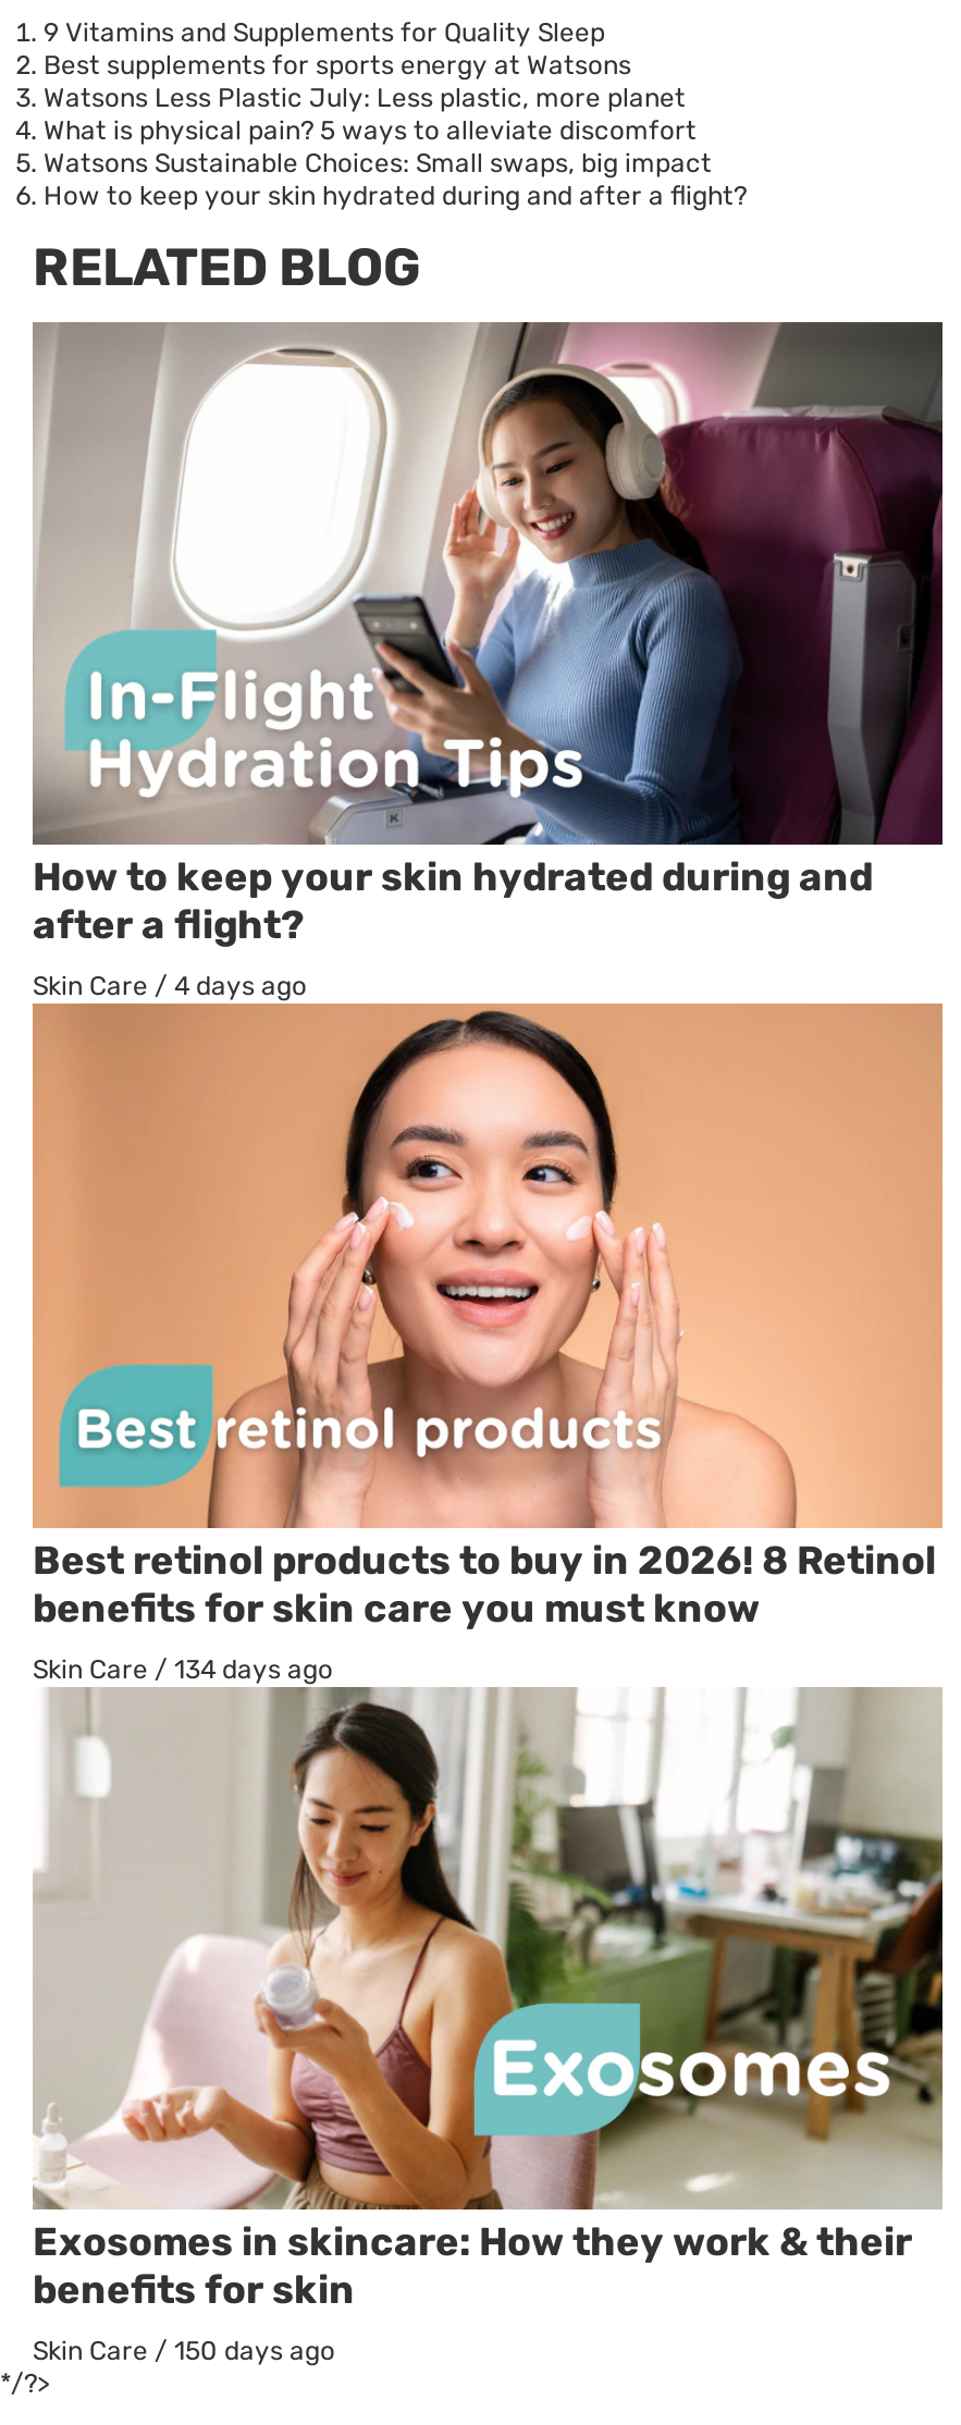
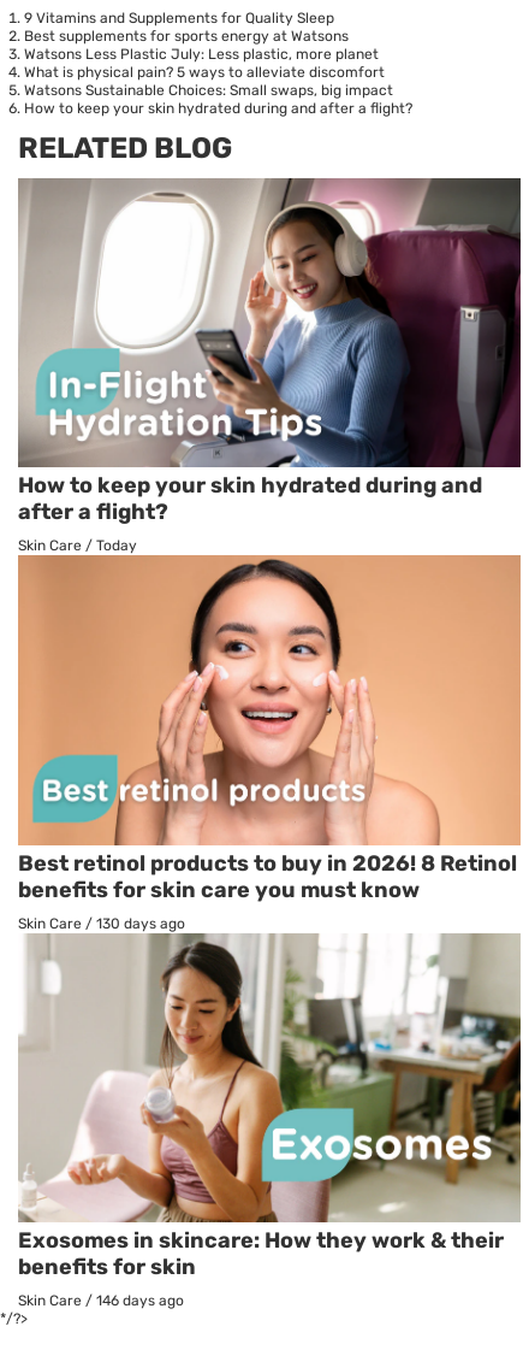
[33,972,307,1002] Skin Care / 4 days ago -> [18,537,137,554] Skin Care / Today
[33,1654,333,1684] Skin Care / 134 days ago -> [18,915,185,932] Skin Care / 130 days ago
[33,2336,335,2366] Skin Care / 150 days ago -> [18,1292,184,1309] Skin Care / 146 days ago

